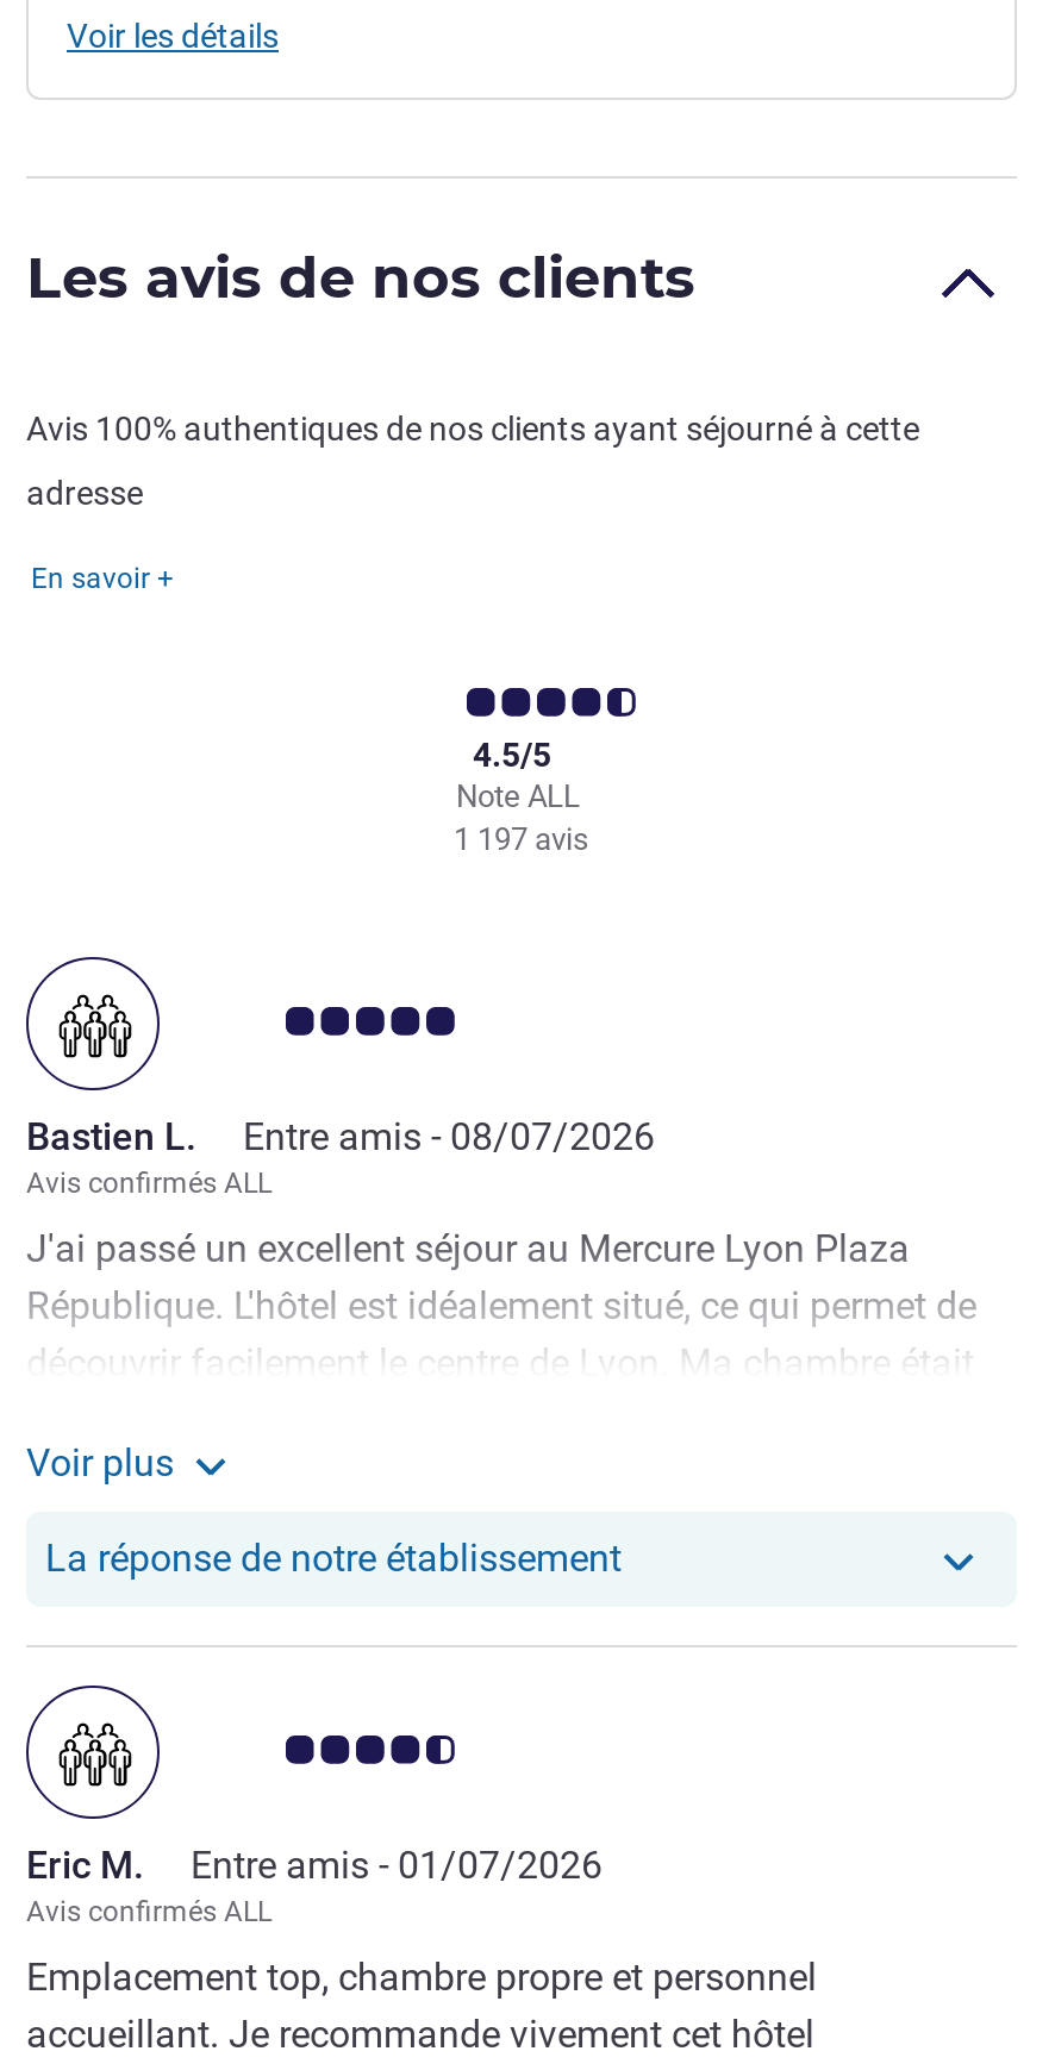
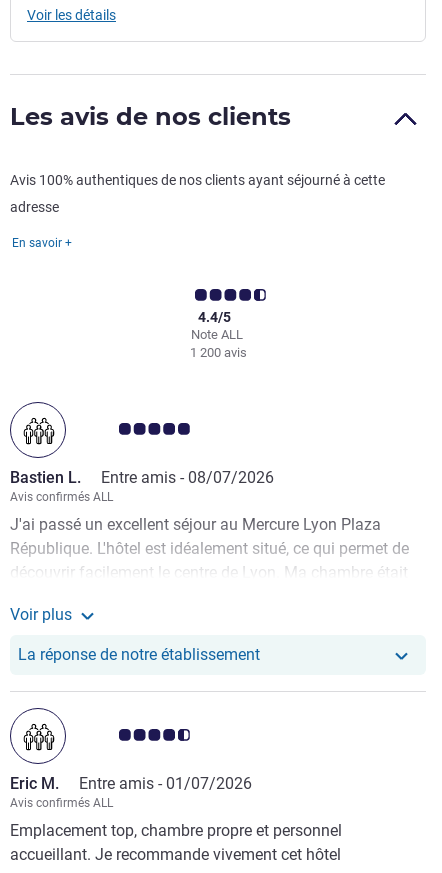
[473,737,558,775] 4.5/5 -> [197,309,233,325] 4.4/5
[454,823,589,858] 1 197 avis -> [189,345,246,360] 1 200 avis

